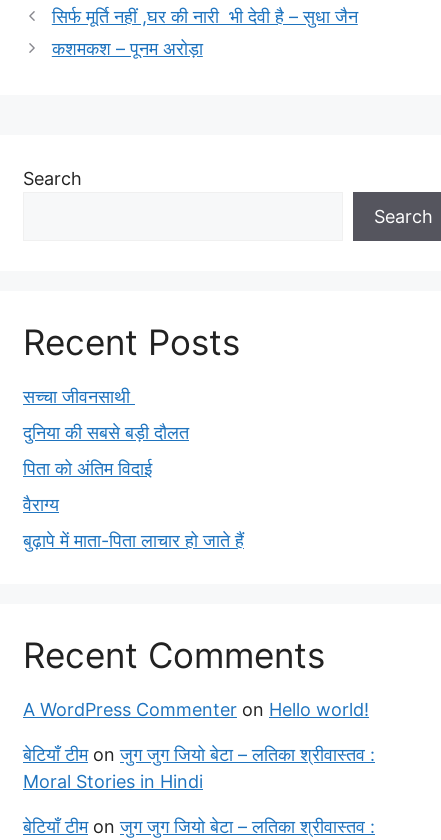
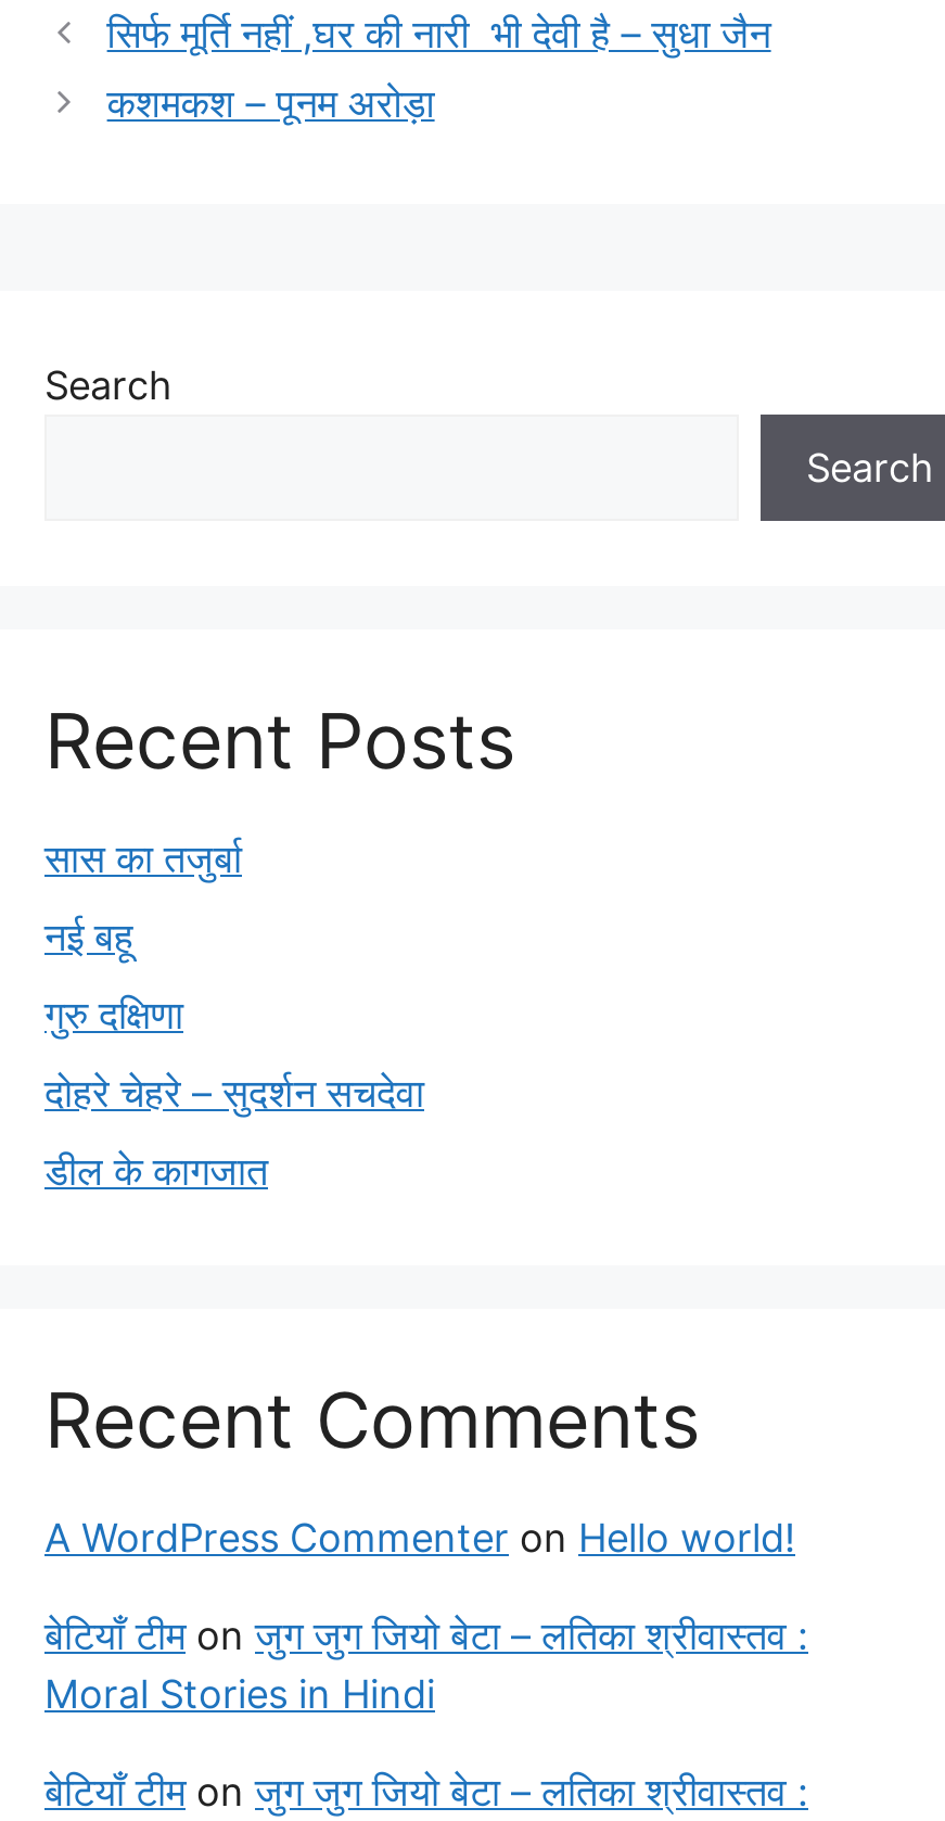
[23,386,135,407] सच्चा जीवनसाथी -> [44,835,242,881] सास का तजुर्बा
[23,422,189,443] दुनिया की सबसे बड़ी दौलत -> [44,913,133,959] नई बहू
[23,458,152,479] पिता को अंतिम विदाई -> [44,991,183,1037] गुरु दक्षिणा
[23,494,59,515] वैराग्य -> [44,1070,424,1115] दोहरे चेहरे – सुदर्शन सचदेवा
[23,530,244,551] बुढ़ापे में माता-पिता लाचार हो जाते हैं -> [44,1148,268,1193] डील के कागजात

